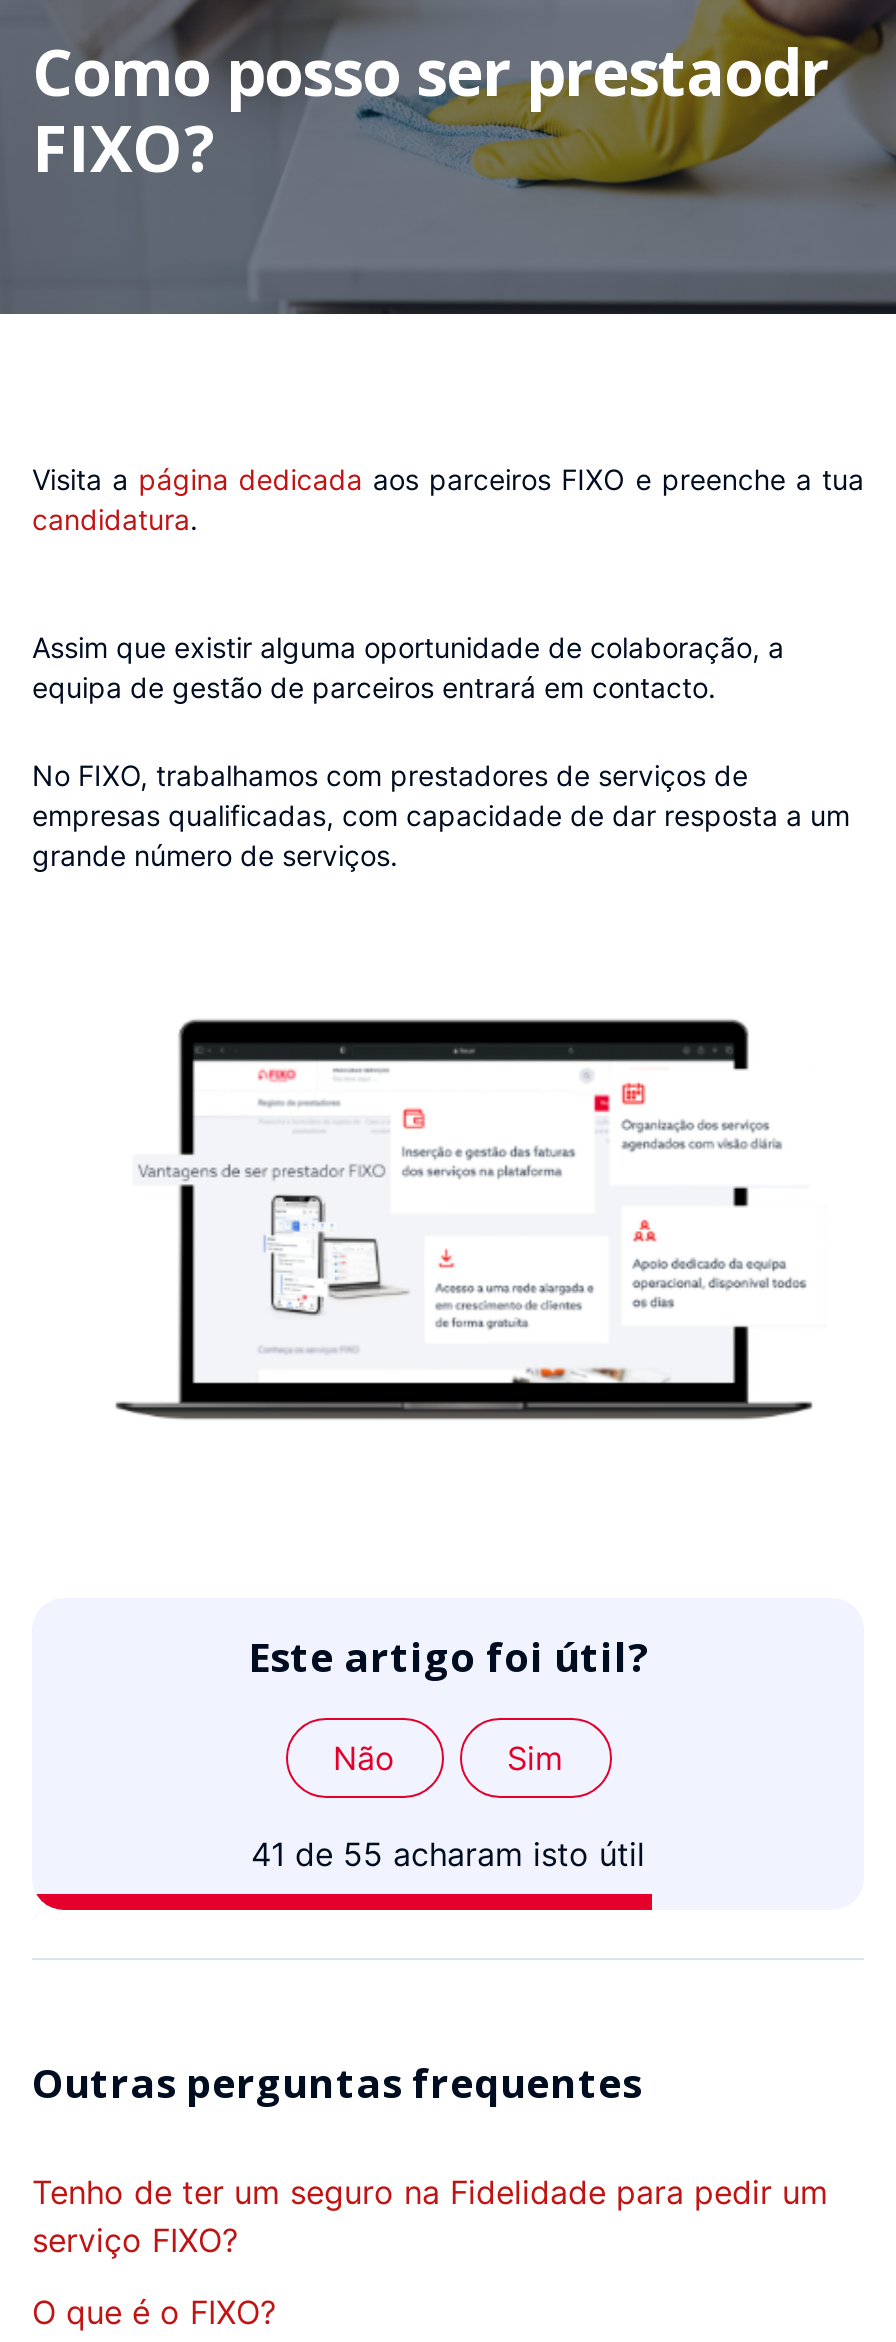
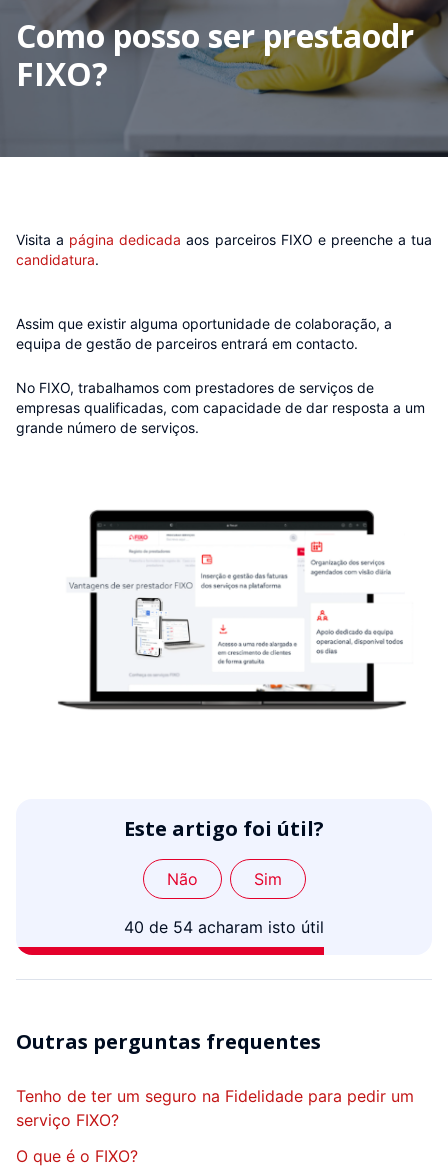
[251,1834,645,1874] 41 de 55 acharam isto útil -> [124,917,324,937] 40 de 54 acharam isto útil

